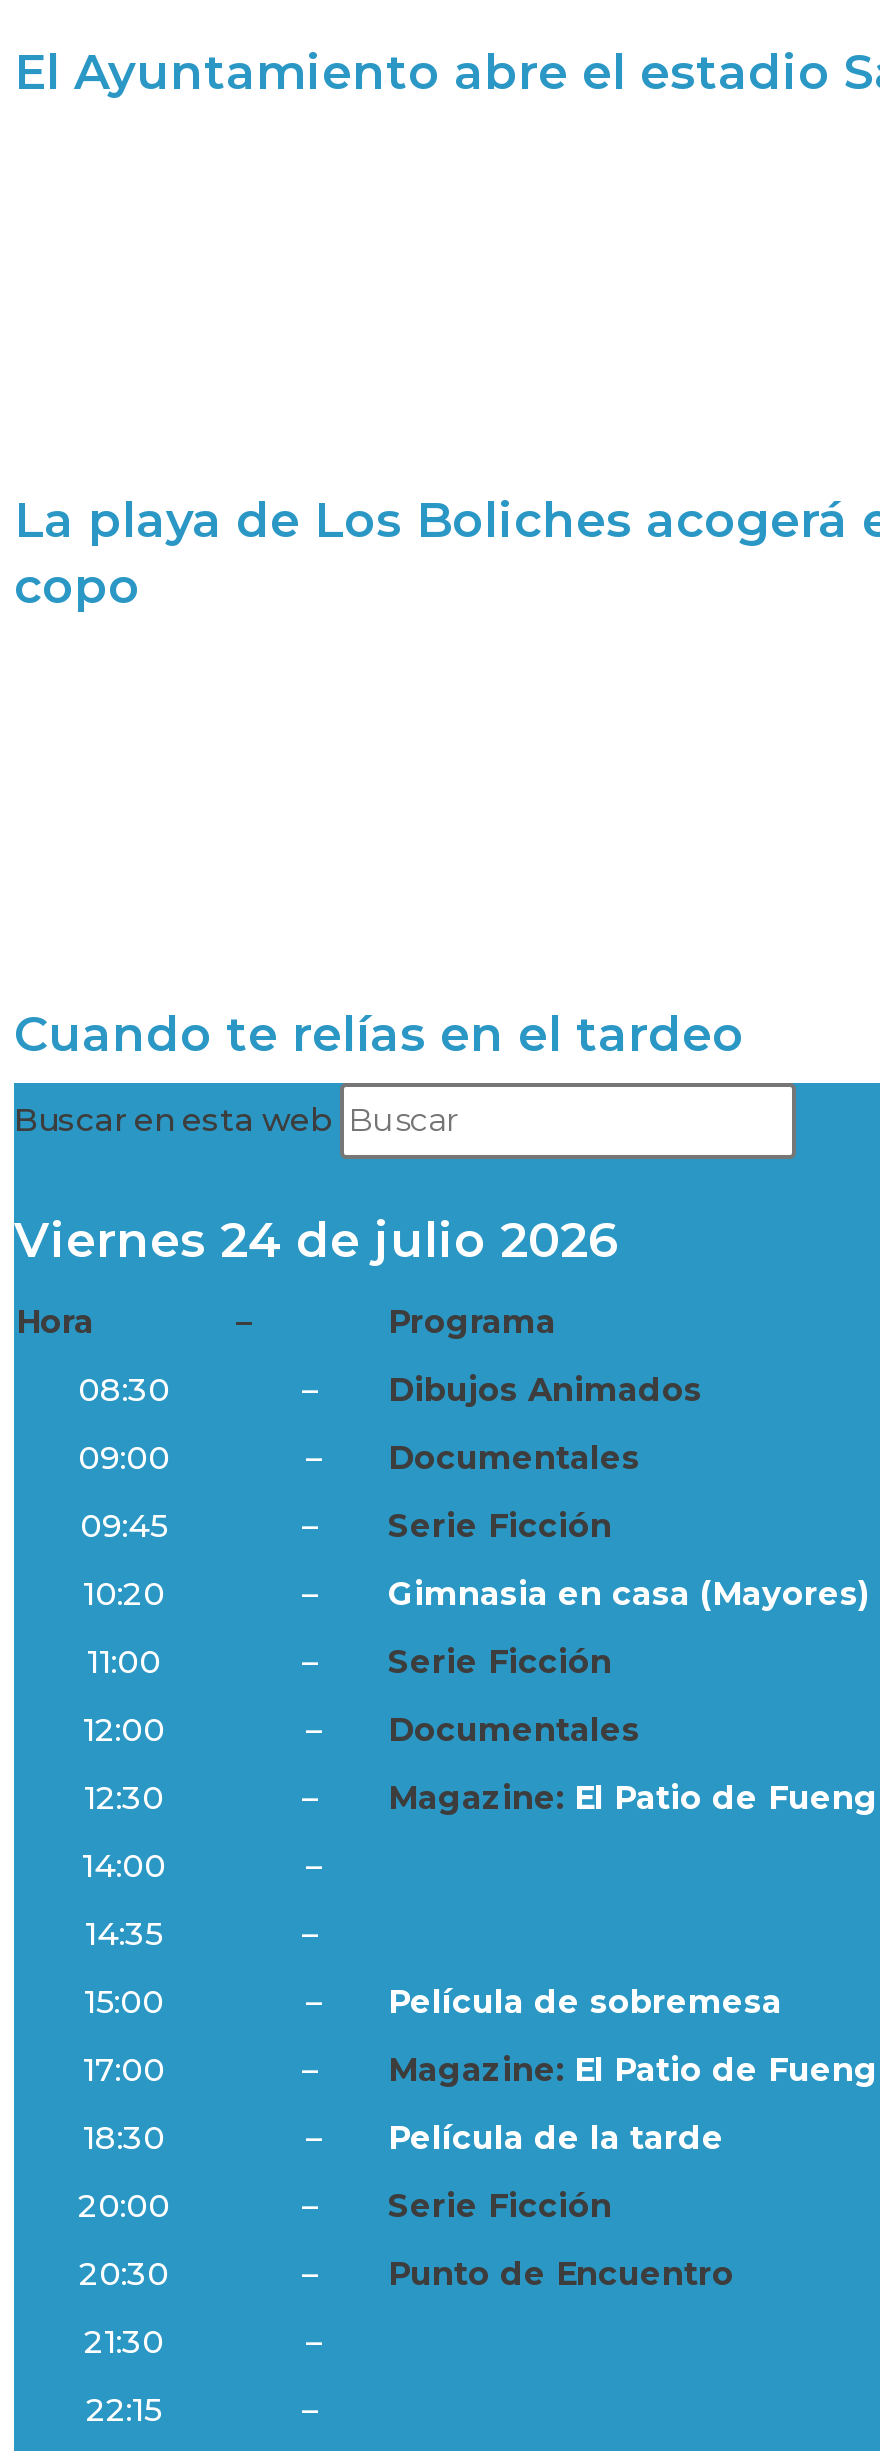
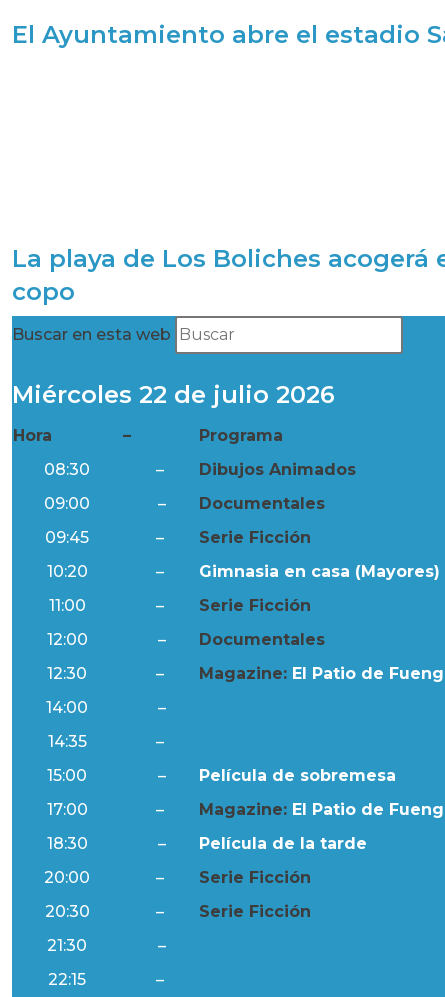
[14,1004,744,1062] Cuando te relías en el tardeo -> none
[14,1210,618,1268] Viernes 24 de julio 2026 -> [12,380,335,409] Miércoles 22 de julio 2026
[388,2254,734,2292] Punto de Encuentro -> [199,902,311,921] Serie Ficción

